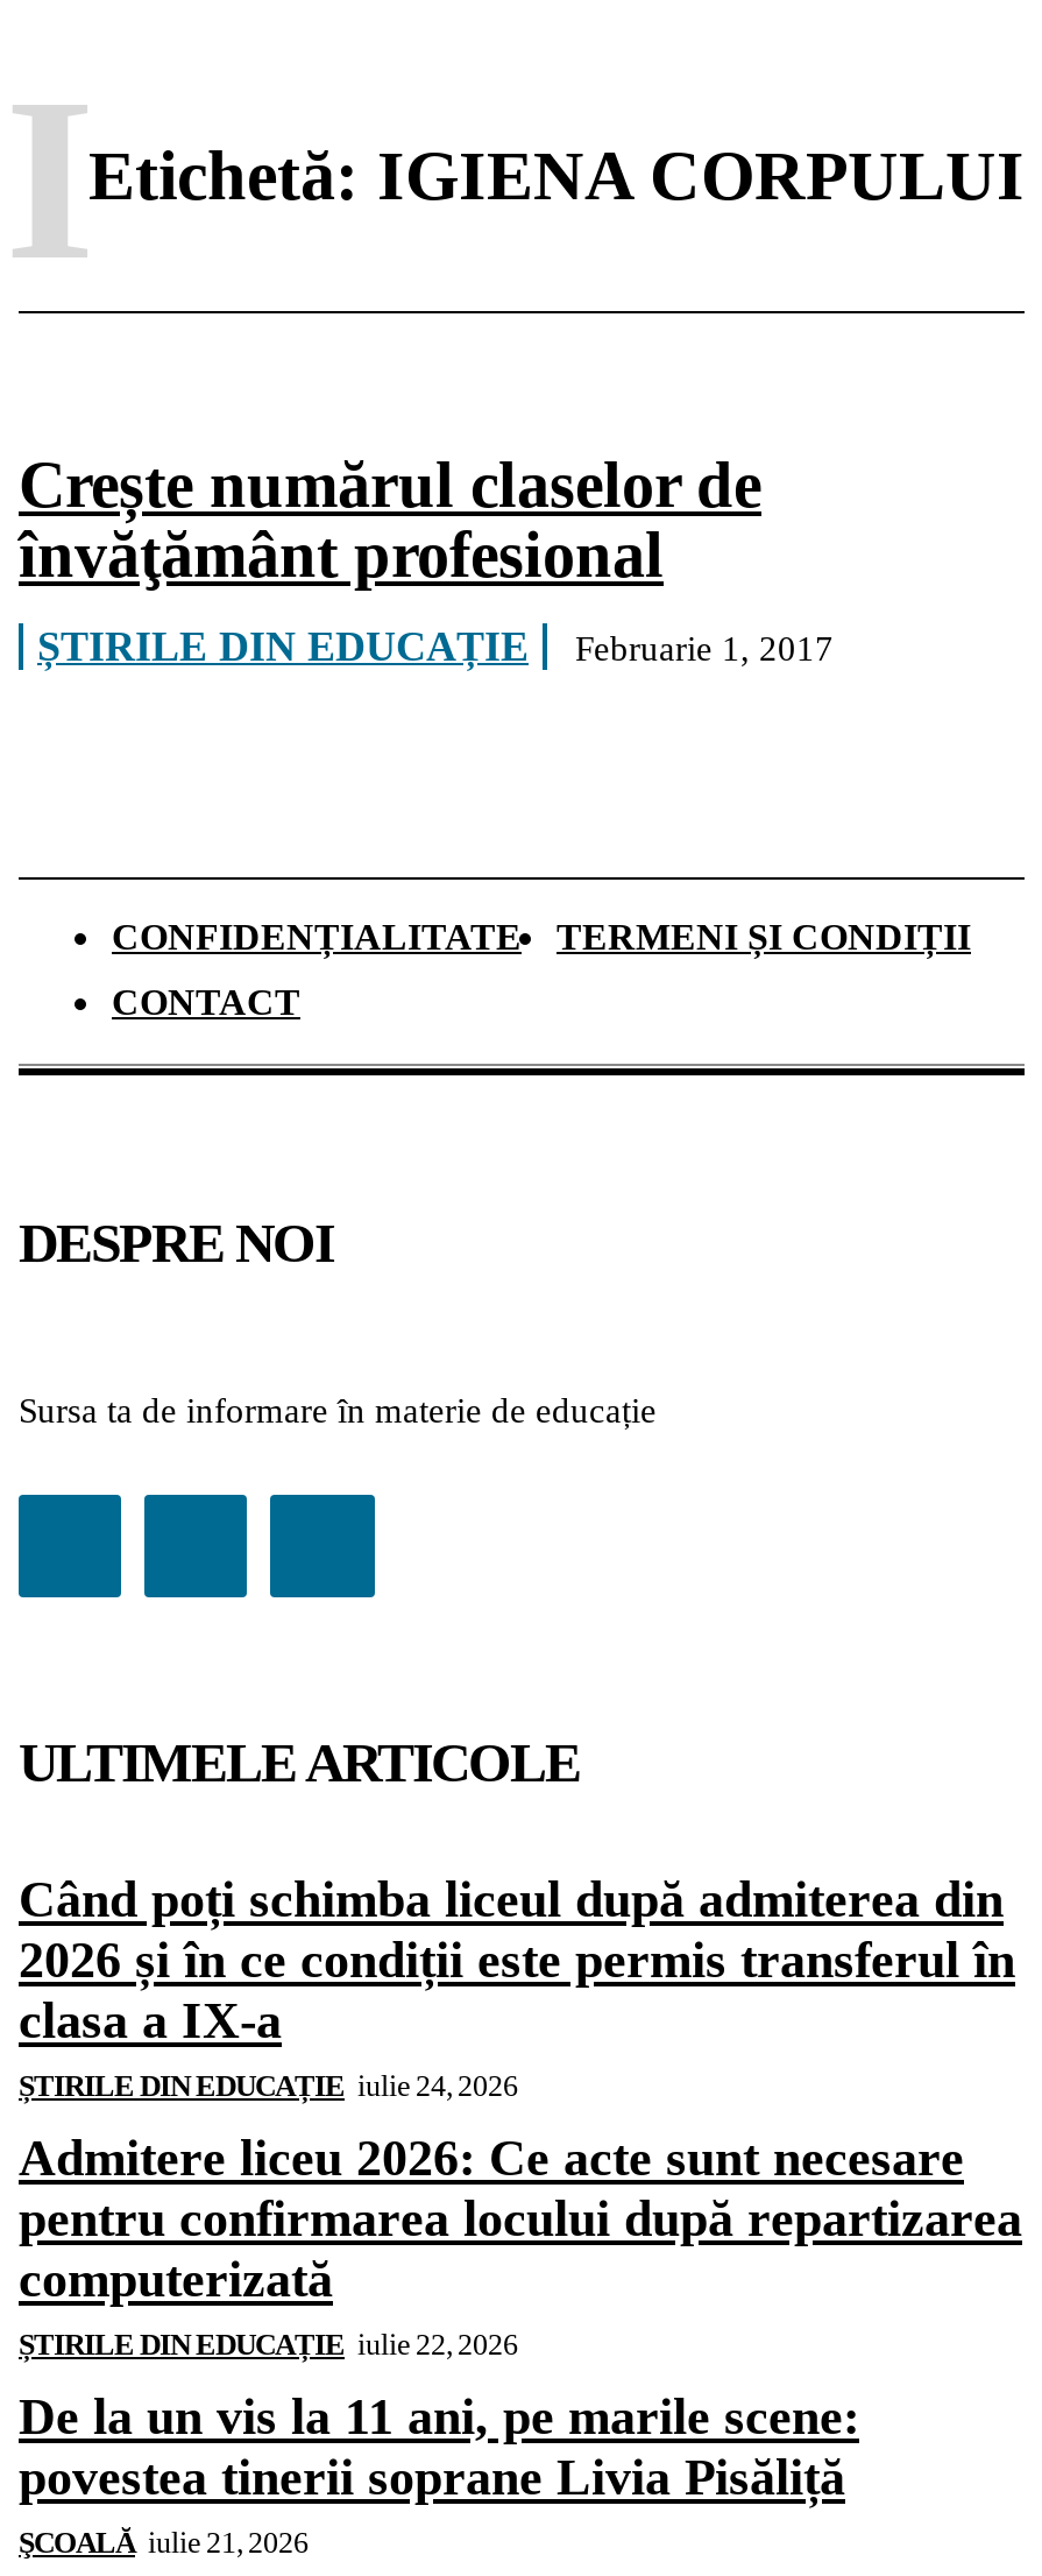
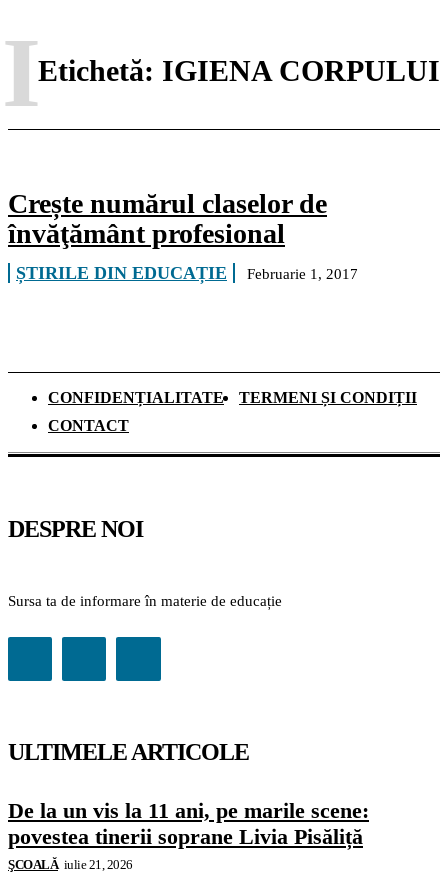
[19,1870,1022,2362] Când poți schimba liceul după admiterea din | 2026 și în ce condiții este permis transferul în | clasa a IX-a | ȘTIRILE DIN EDUCAȚIE iulie 24, 2026 | Admitere liceu 2026: Ce acte sunt necesare | pentru confirmarea locului după repartizarea | computerizată | ȘTIRILE DIN EDUCAȚIE iulie 22, 2026 -> none

